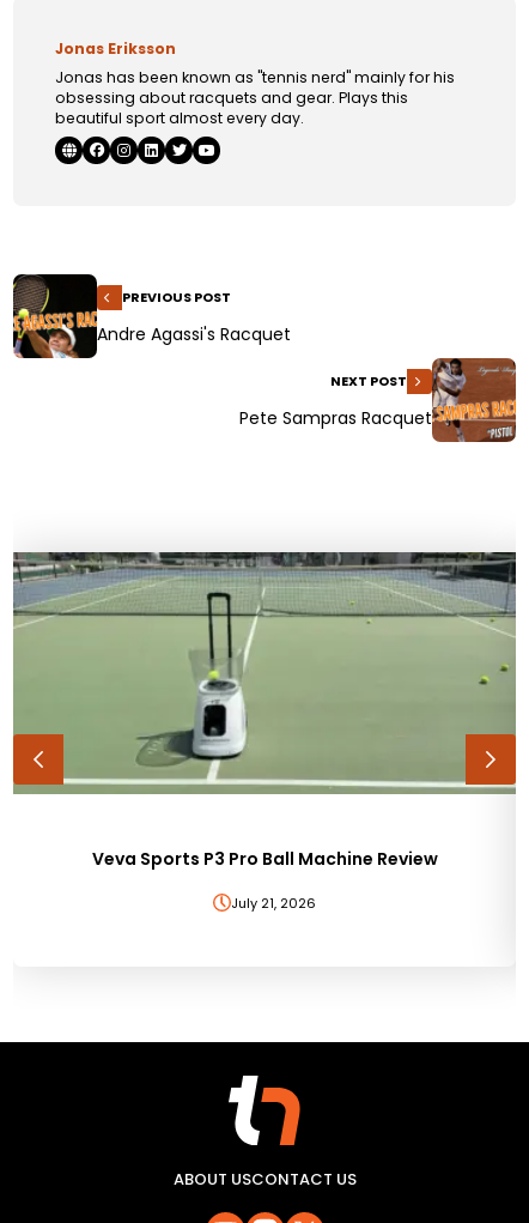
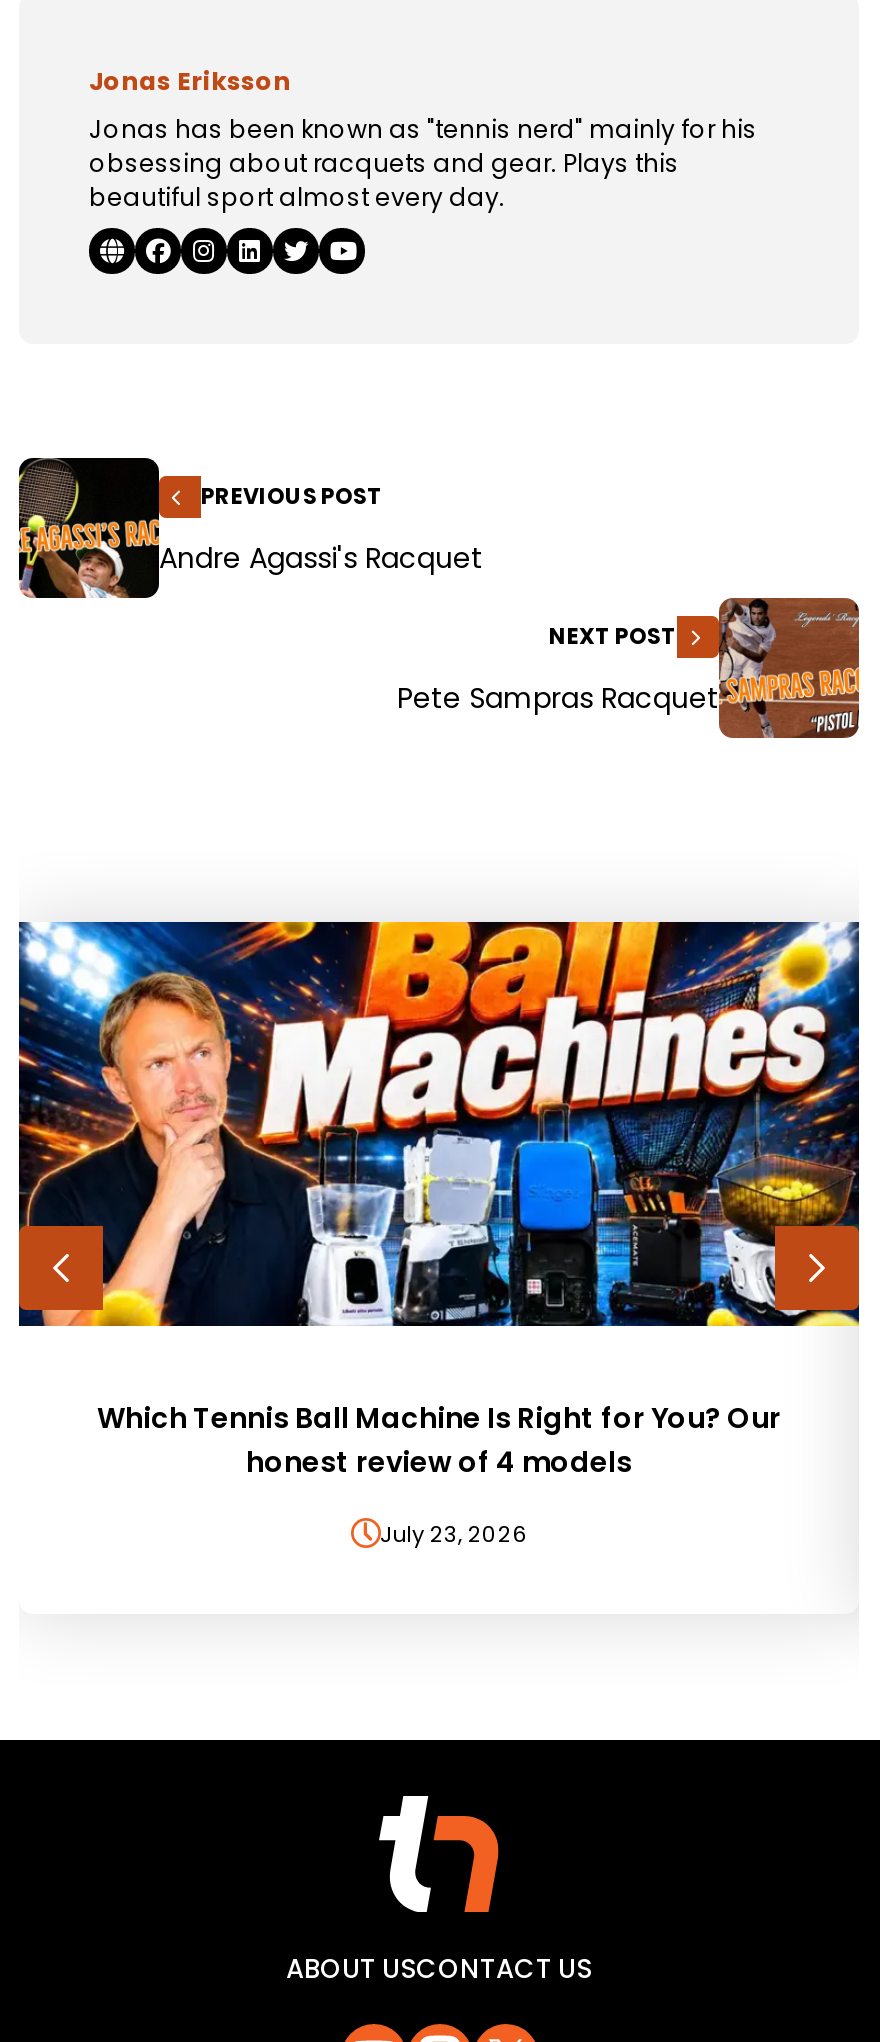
[12,551,517,795] [image] -> [17,920,861,1328] [image]
[92,847,437,871] Veva Sports P3 Pro Ball Machine Review -> [97,1397,781,1481] Which Tennis Ball Machine Is Right for You? Our | honest review of 4 models
[231,893,316,913] July 21, 2026 -> [380,1518,528,1550] July 23, 2026

